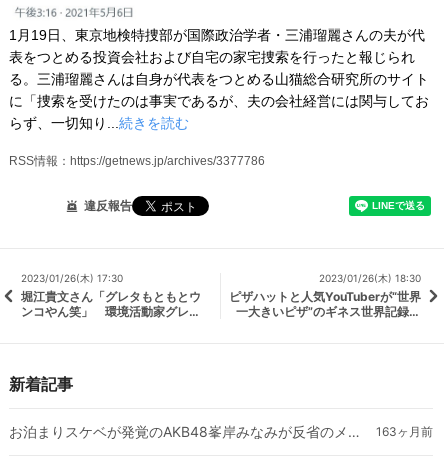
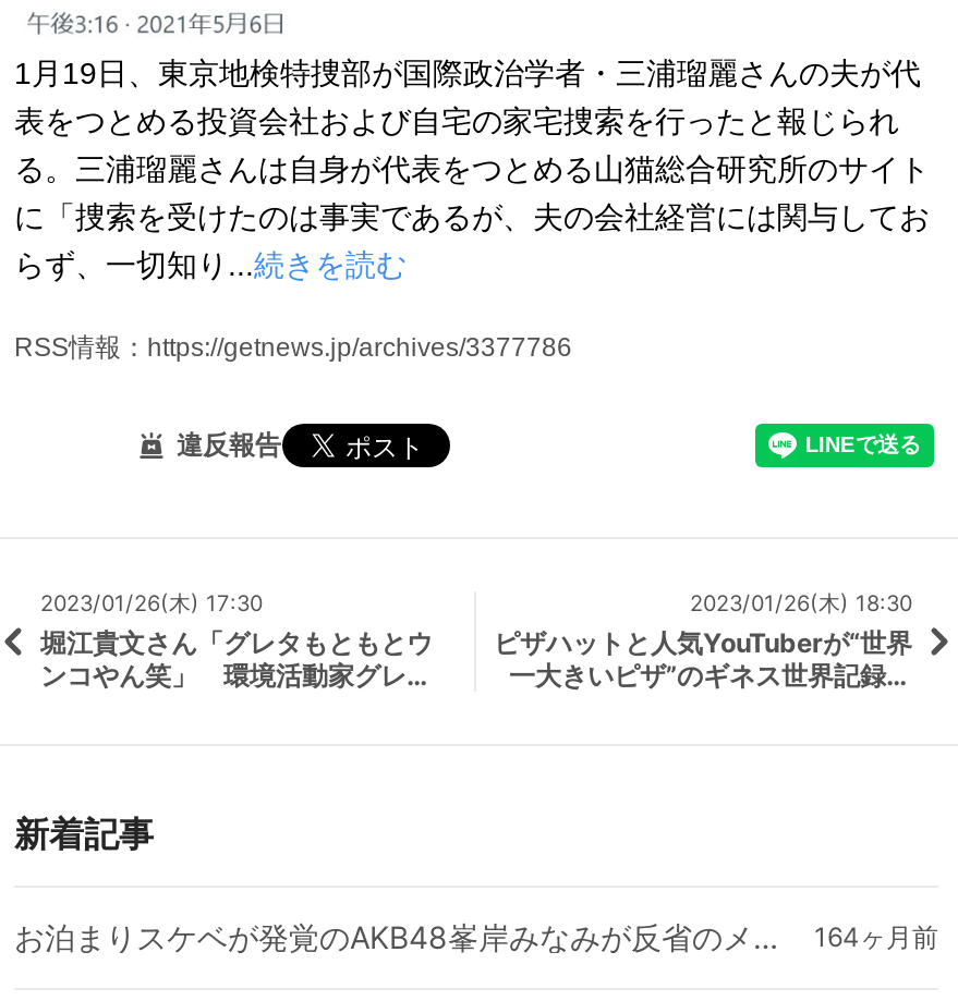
[376,424,433,439] 163ヶ月前 -> [814,920,938,953] 164ヶ月前

